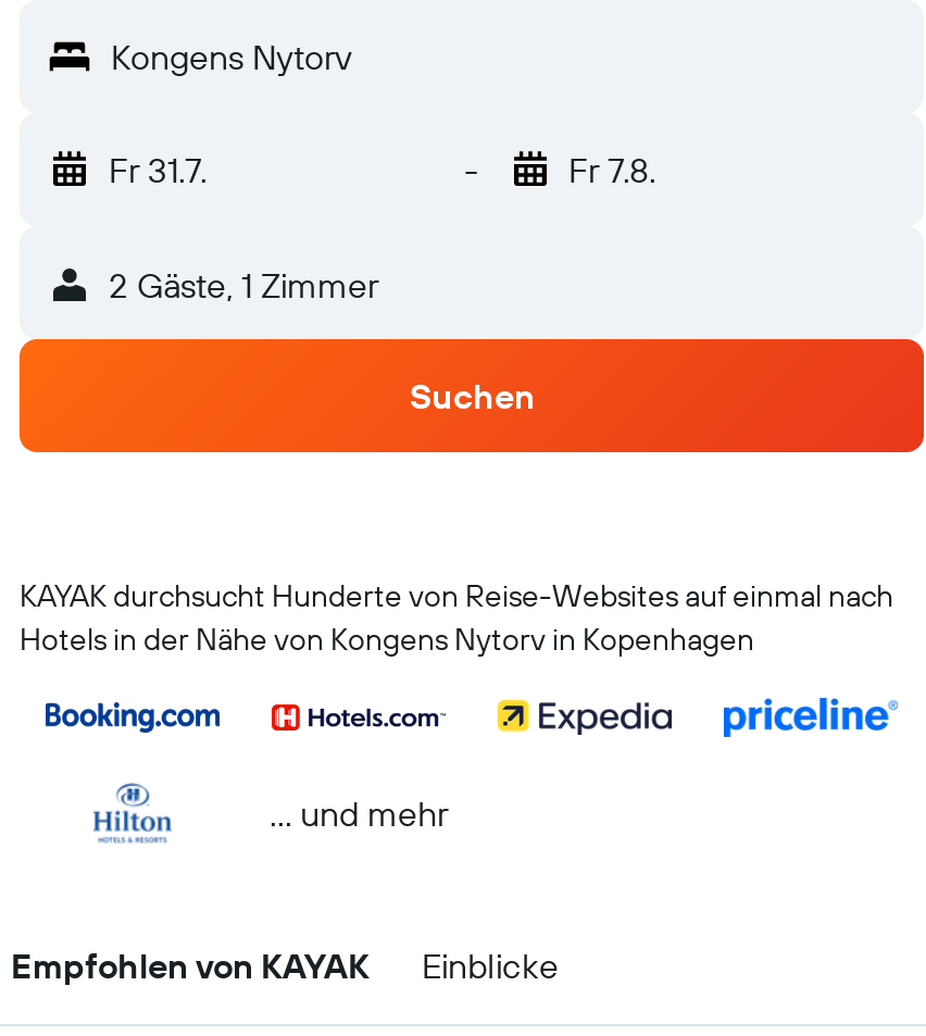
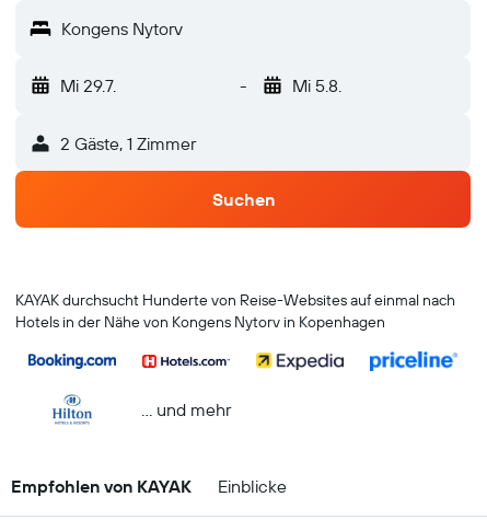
[109,148,207,191] Fr 31.7. -> [60,74,116,96] Mi 29.7.
[568,148,655,191] Fr 7.8. -> [292,74,341,96] Mi 5.8.

